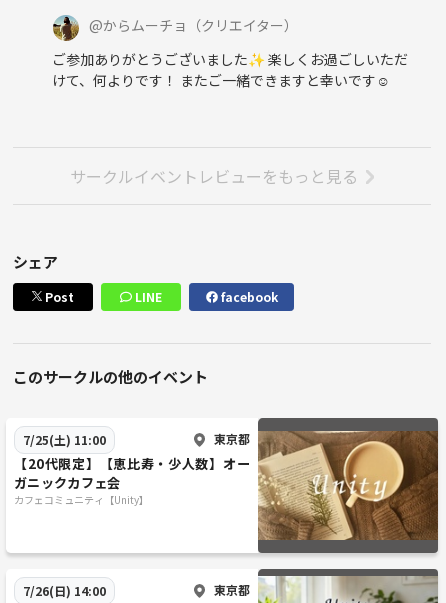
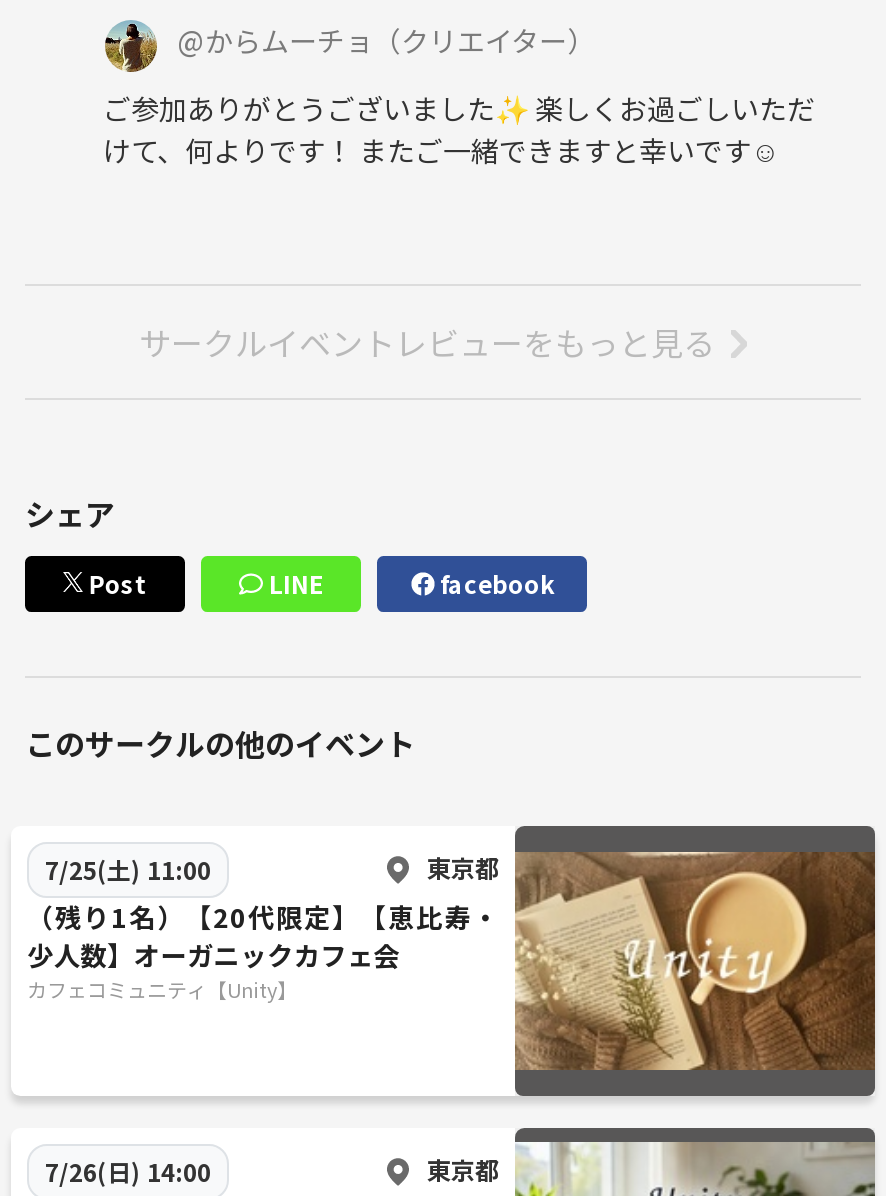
[14,454,250,492] 【20代限定】【恵比寿・少人数】オー | ガニックカフェ会 -> [27,897,499,973] （残り1名）【20代限定】【恵比寿・ | 少人数】オーガニックカフェ会

